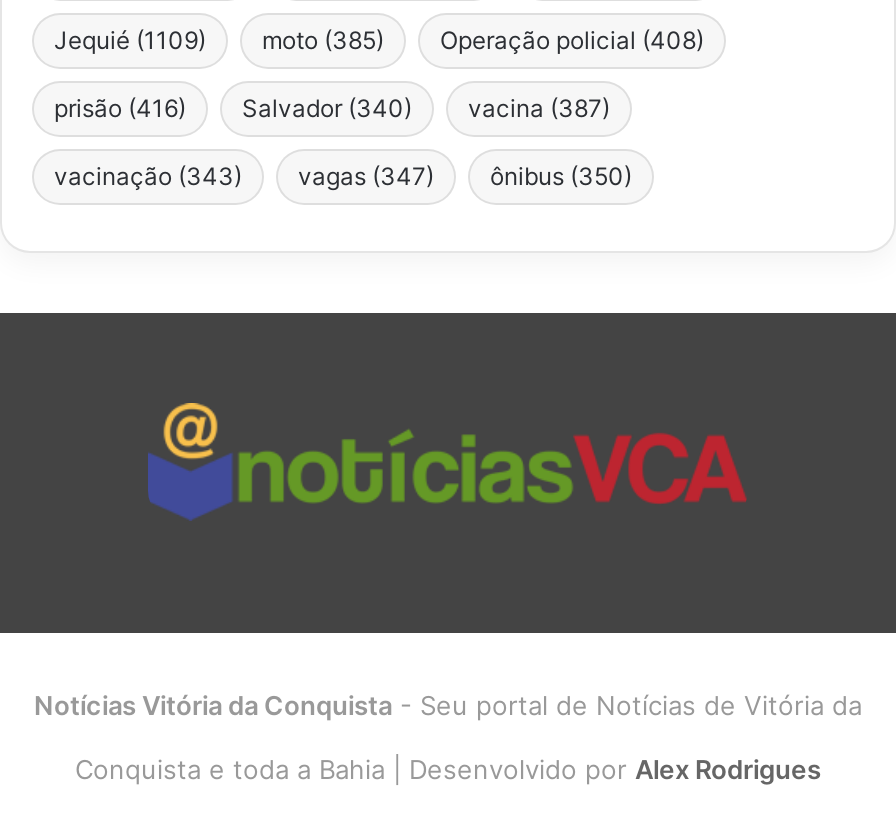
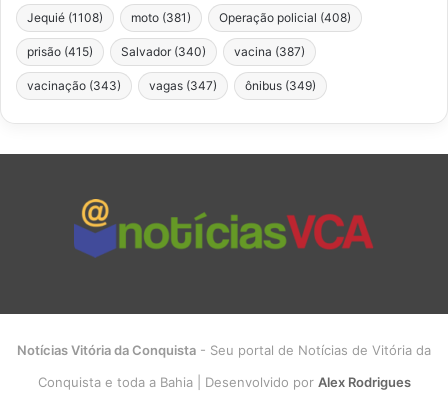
[54,24,206,54] Jequié (1109) -> [27,10,103,25] Jequié (1108)
[262,24,384,54] moto (385) -> [131,10,191,25] moto (381)
[54,92,610,122] prisão (416) Salvador (340) vacina (387) -> [27,44,305,59] prisão (415) Salvador (340) vacina (387)
[54,160,632,190] vacinação (343) vagas (347) ônibus (350) -> [27,78,316,93] vacinação (343) vagas (347) ônibus (349)

